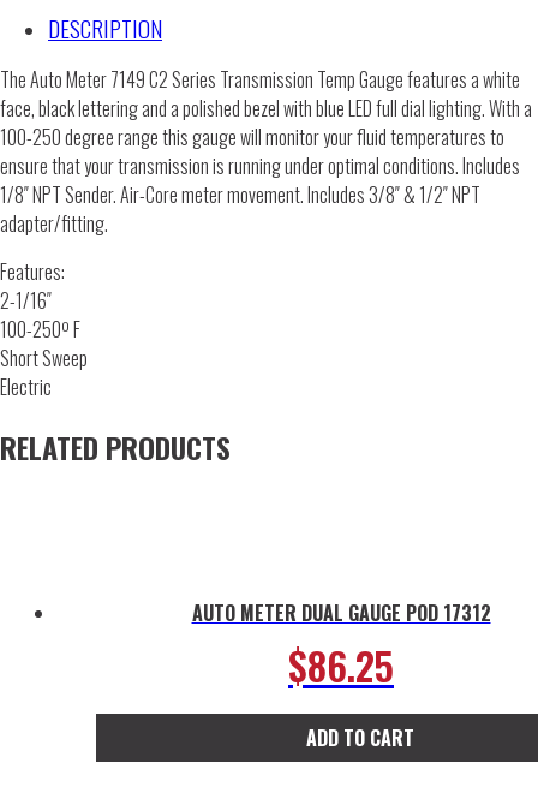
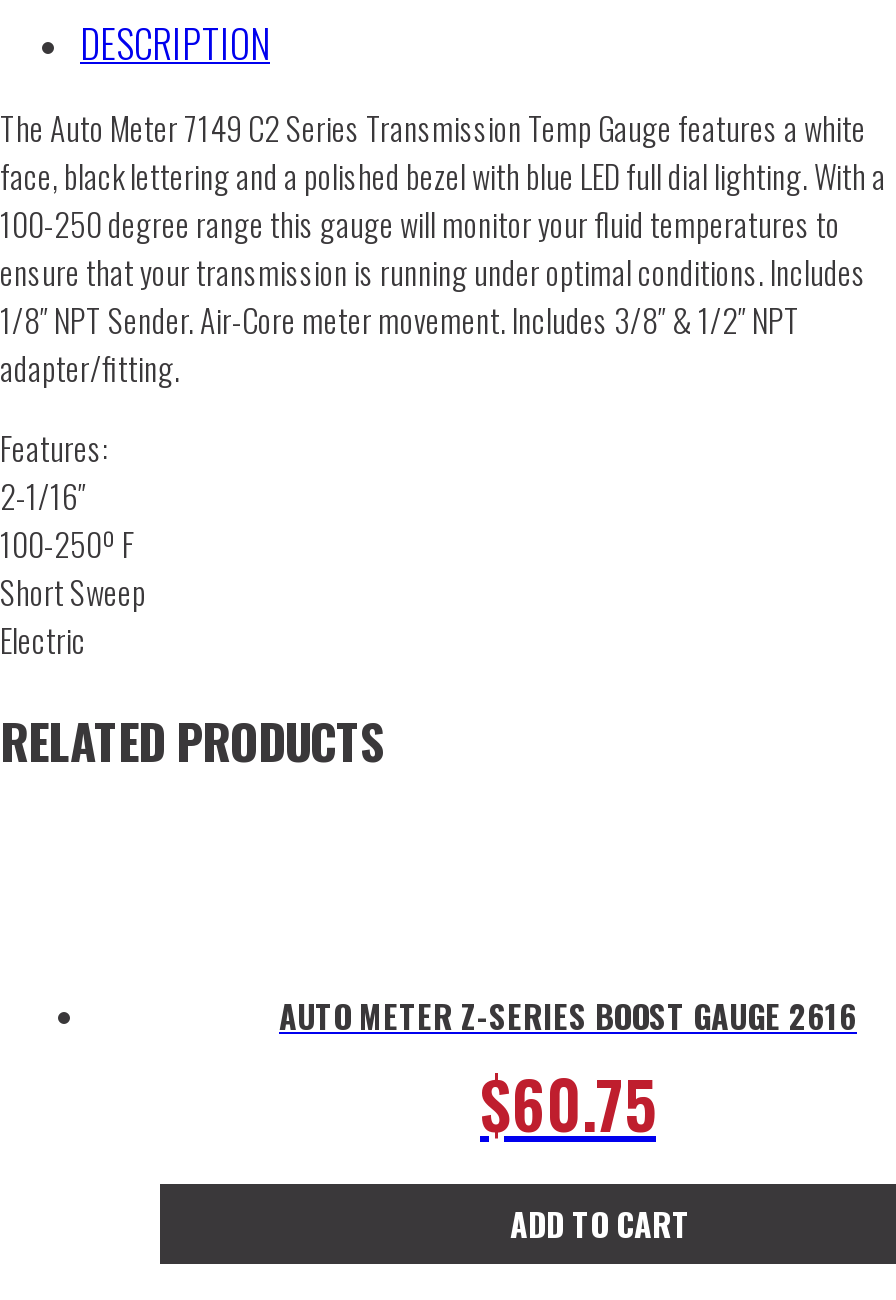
[192,598,491,627] AUTO METER DUAL GAUGE POD 17312 -> [279,991,857,1039] AUTO METER Z-SERIES BOOST GAUGE 2616
[288,636,394,693] $86.25 -> [480,1055,656,1149] $60.75

